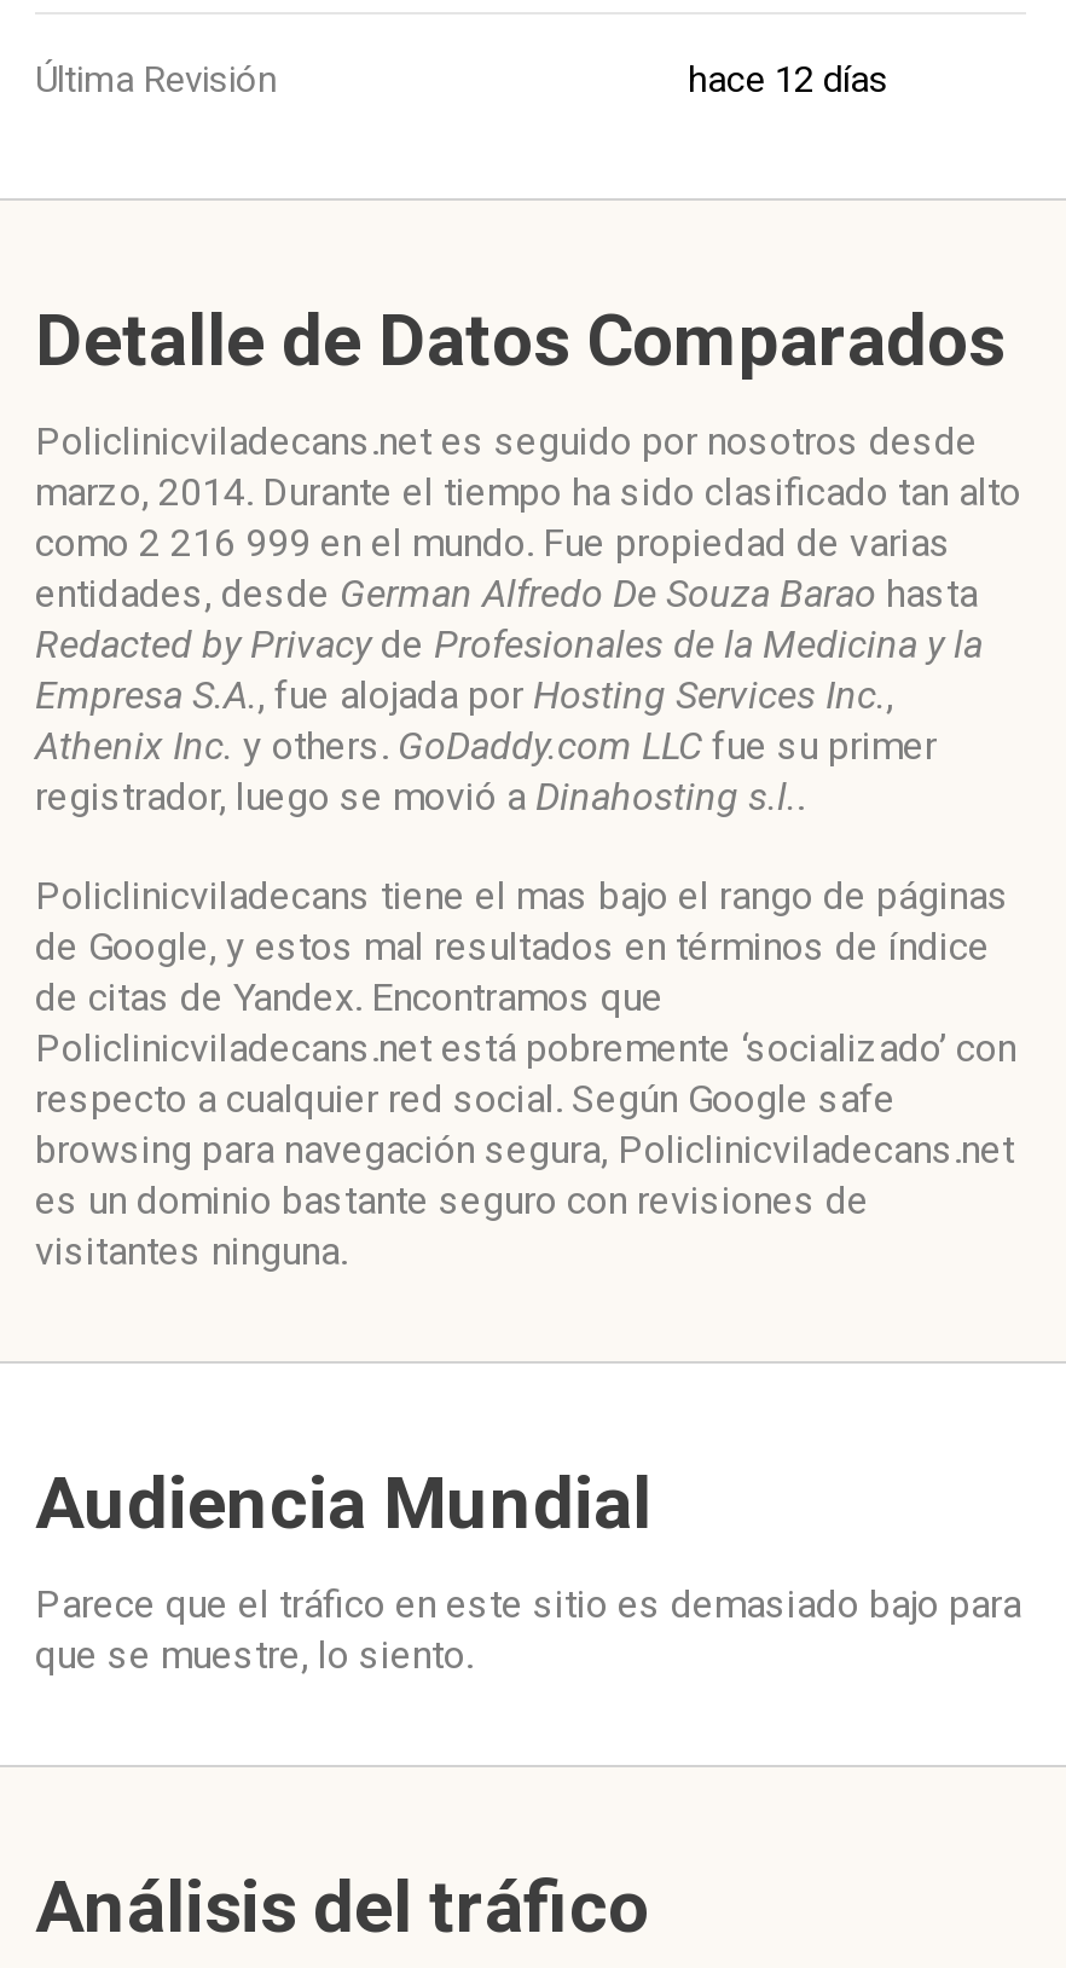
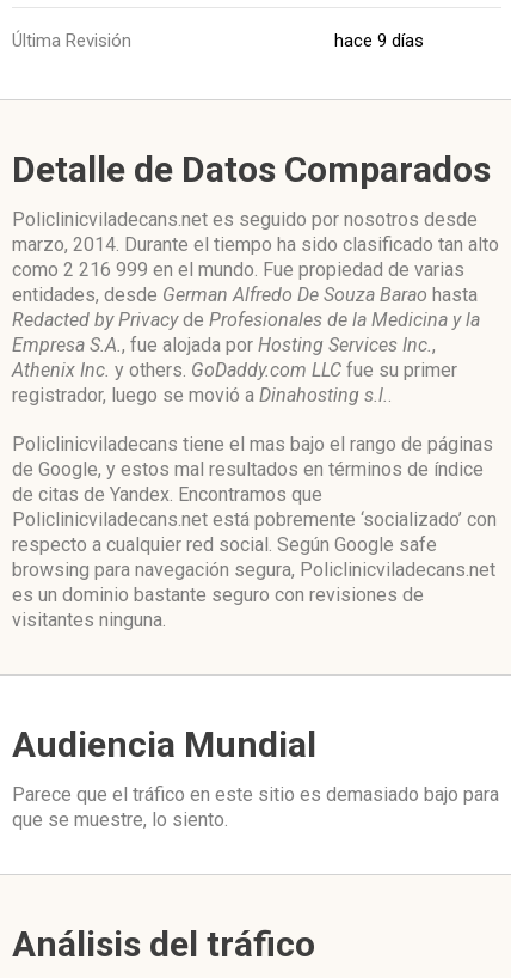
[688,58,888,102] hace 12 días -> [334,30,424,51] hace 9 días

